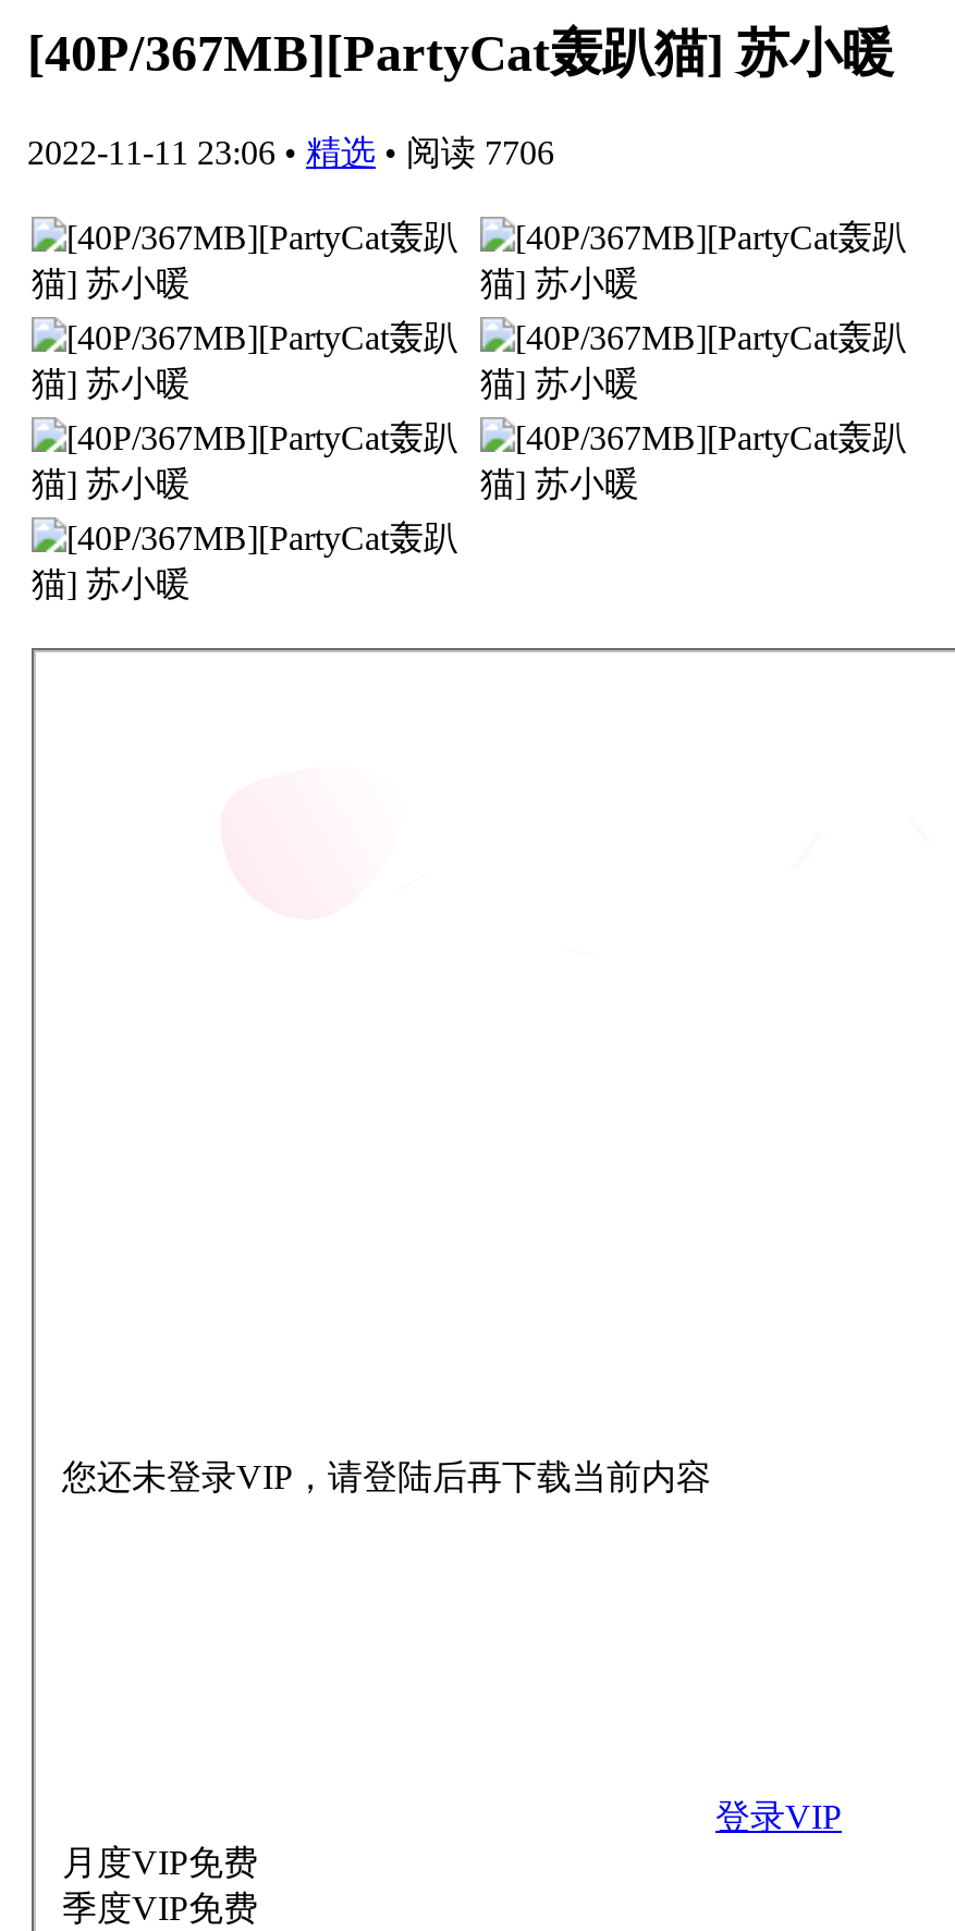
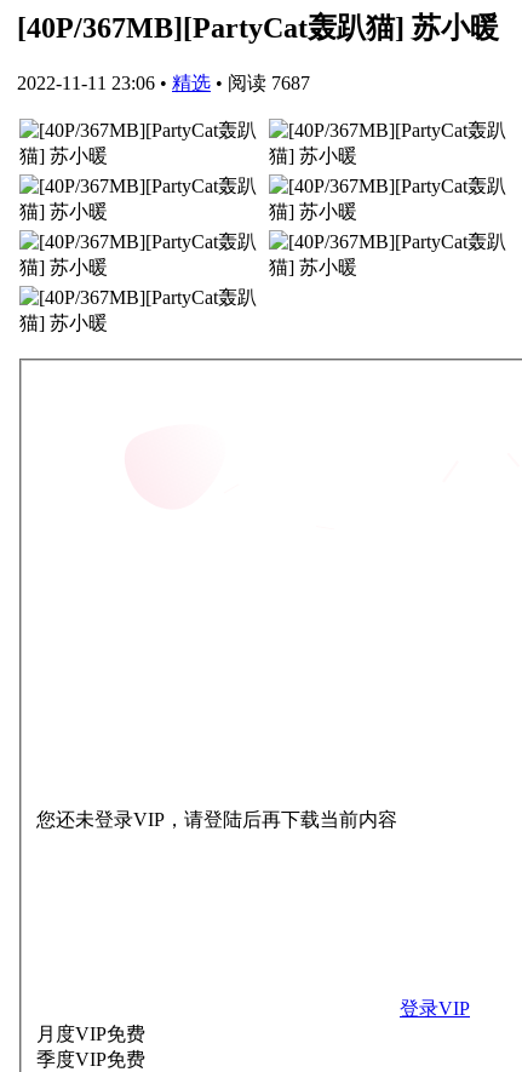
[27,134,554,171] 2022-11-11 23:06 • 精选 • 阅读 7706 -> [17,72,310,93] 2022-11-11 23:06 • 精选 • 阅读 7687

